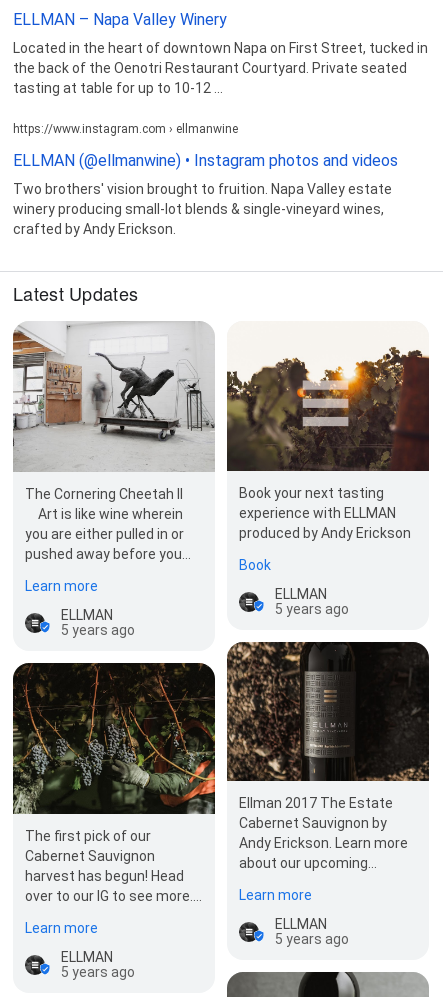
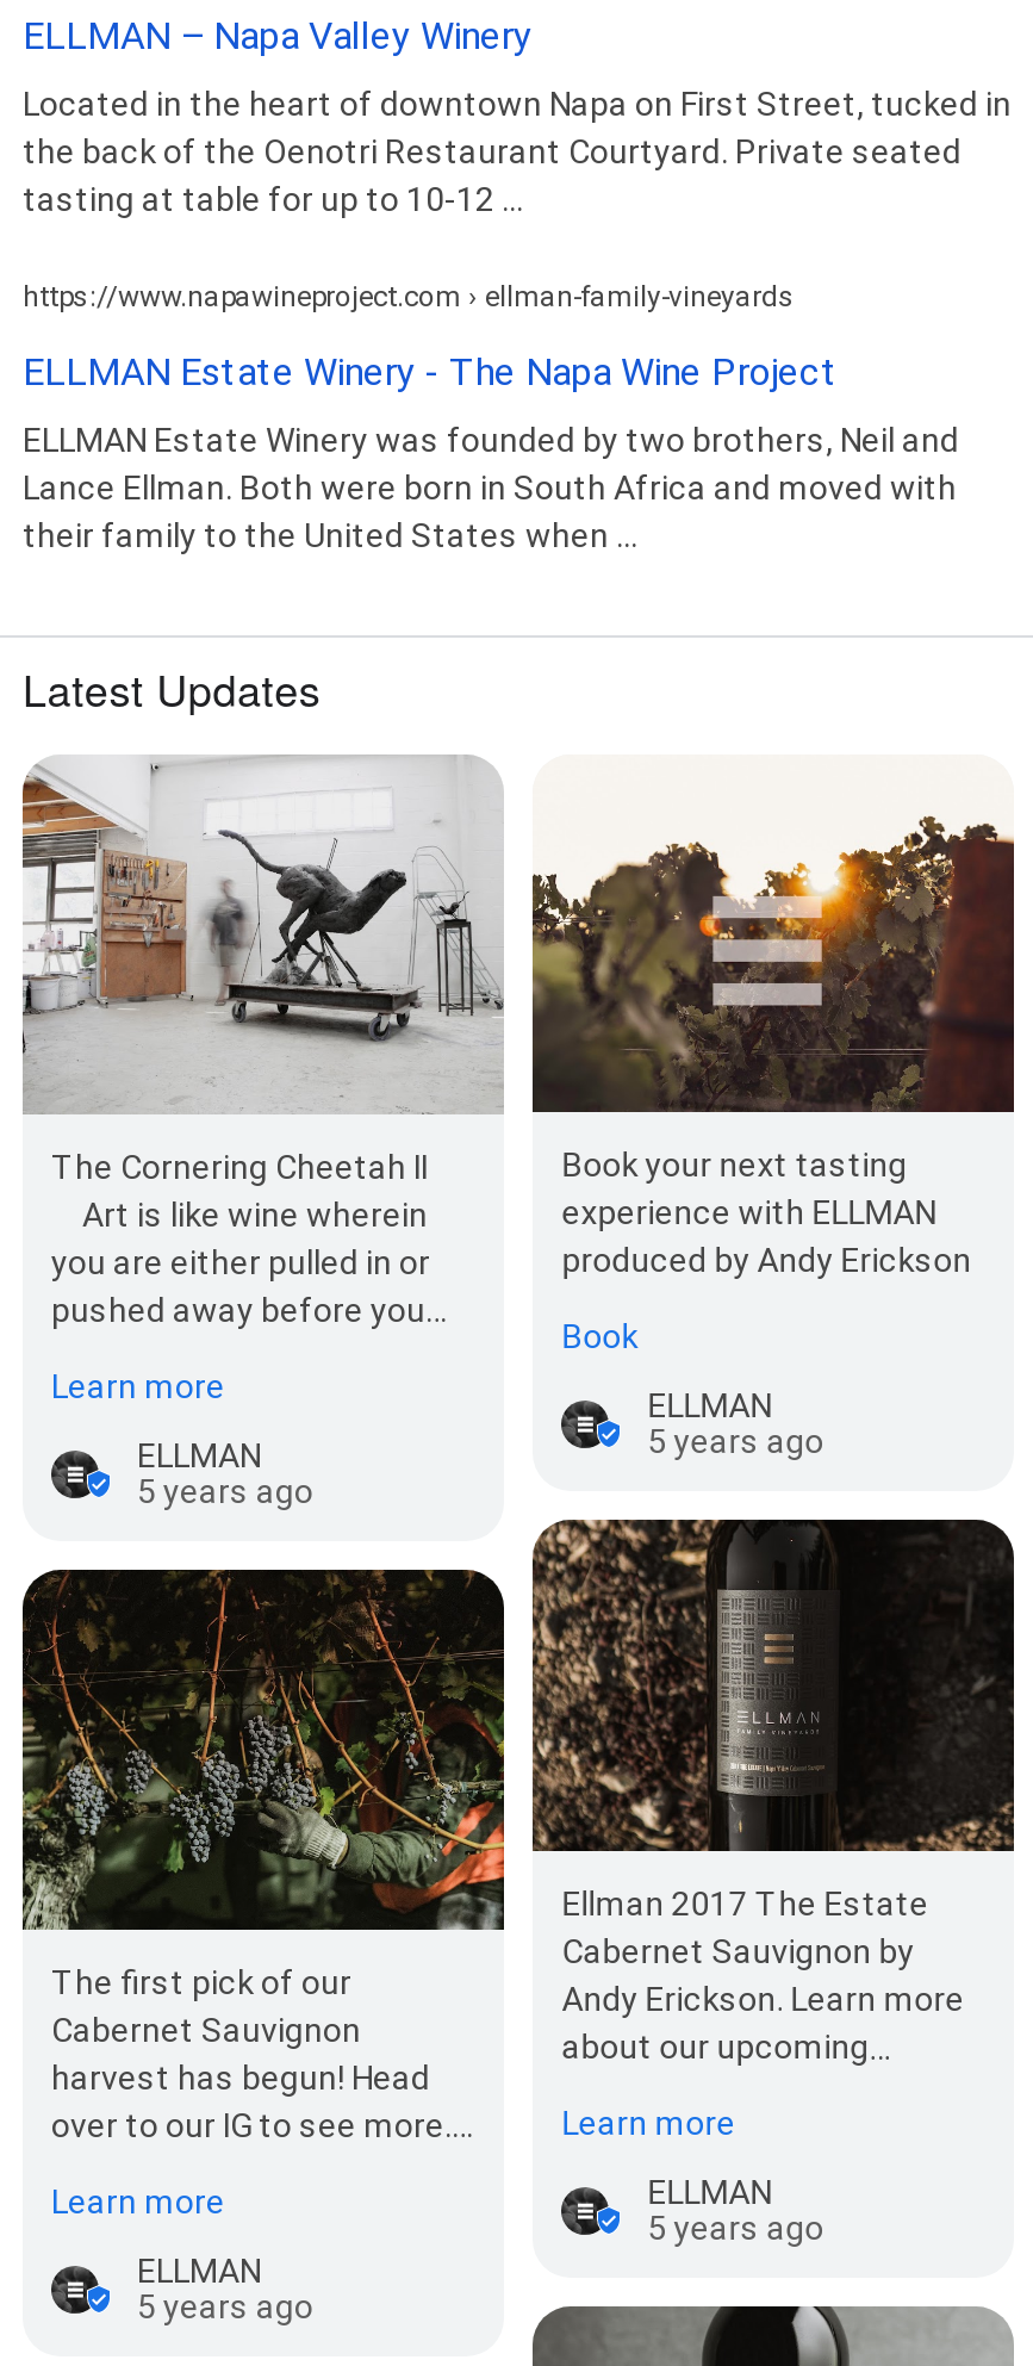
[13,122,238,136] https://www.instagram.com › ellmanwine -> [23,279,795,313] https://www.napawineproject.com › ellman-family-vineyards
[13,151,398,170] ELLMAN (@ellmanwine) • Instagram photos and videos -> [23,349,838,394] ELLMAN Estate Winery - The Napa Wine Project
[13,181,392,237] Two brothers' vision brought to fruition. Napa Valley estate | winery producing small-lot blends & single-vineyard wines, | crafted by Andy Erickson. -> [23,420,959,554] ELLMAN Estate Winery was founded by two brothers, Neil and | Lance Ellman. Both were born in South Africa and moved with | their family to the United States when ...

